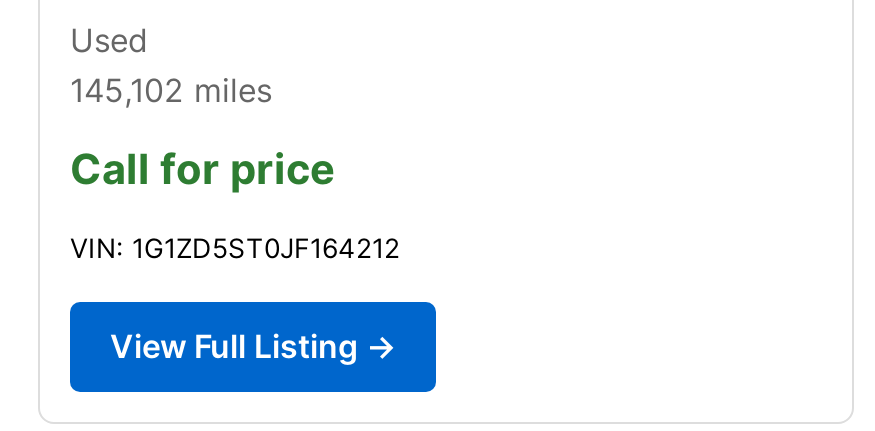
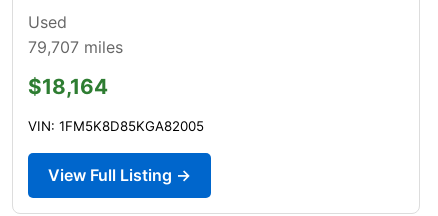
[70,70,272,110] 145,102 miles -> [28,37,123,57] 79,707 miles
[70,144,334,194] Call for price -> [28,74,108,99] $18,164
[70,232,400,264] VIN: 1G1ZD5ST0JF164212 -> [28,118,204,134] VIN: 1FM5K8D85KGA82005

